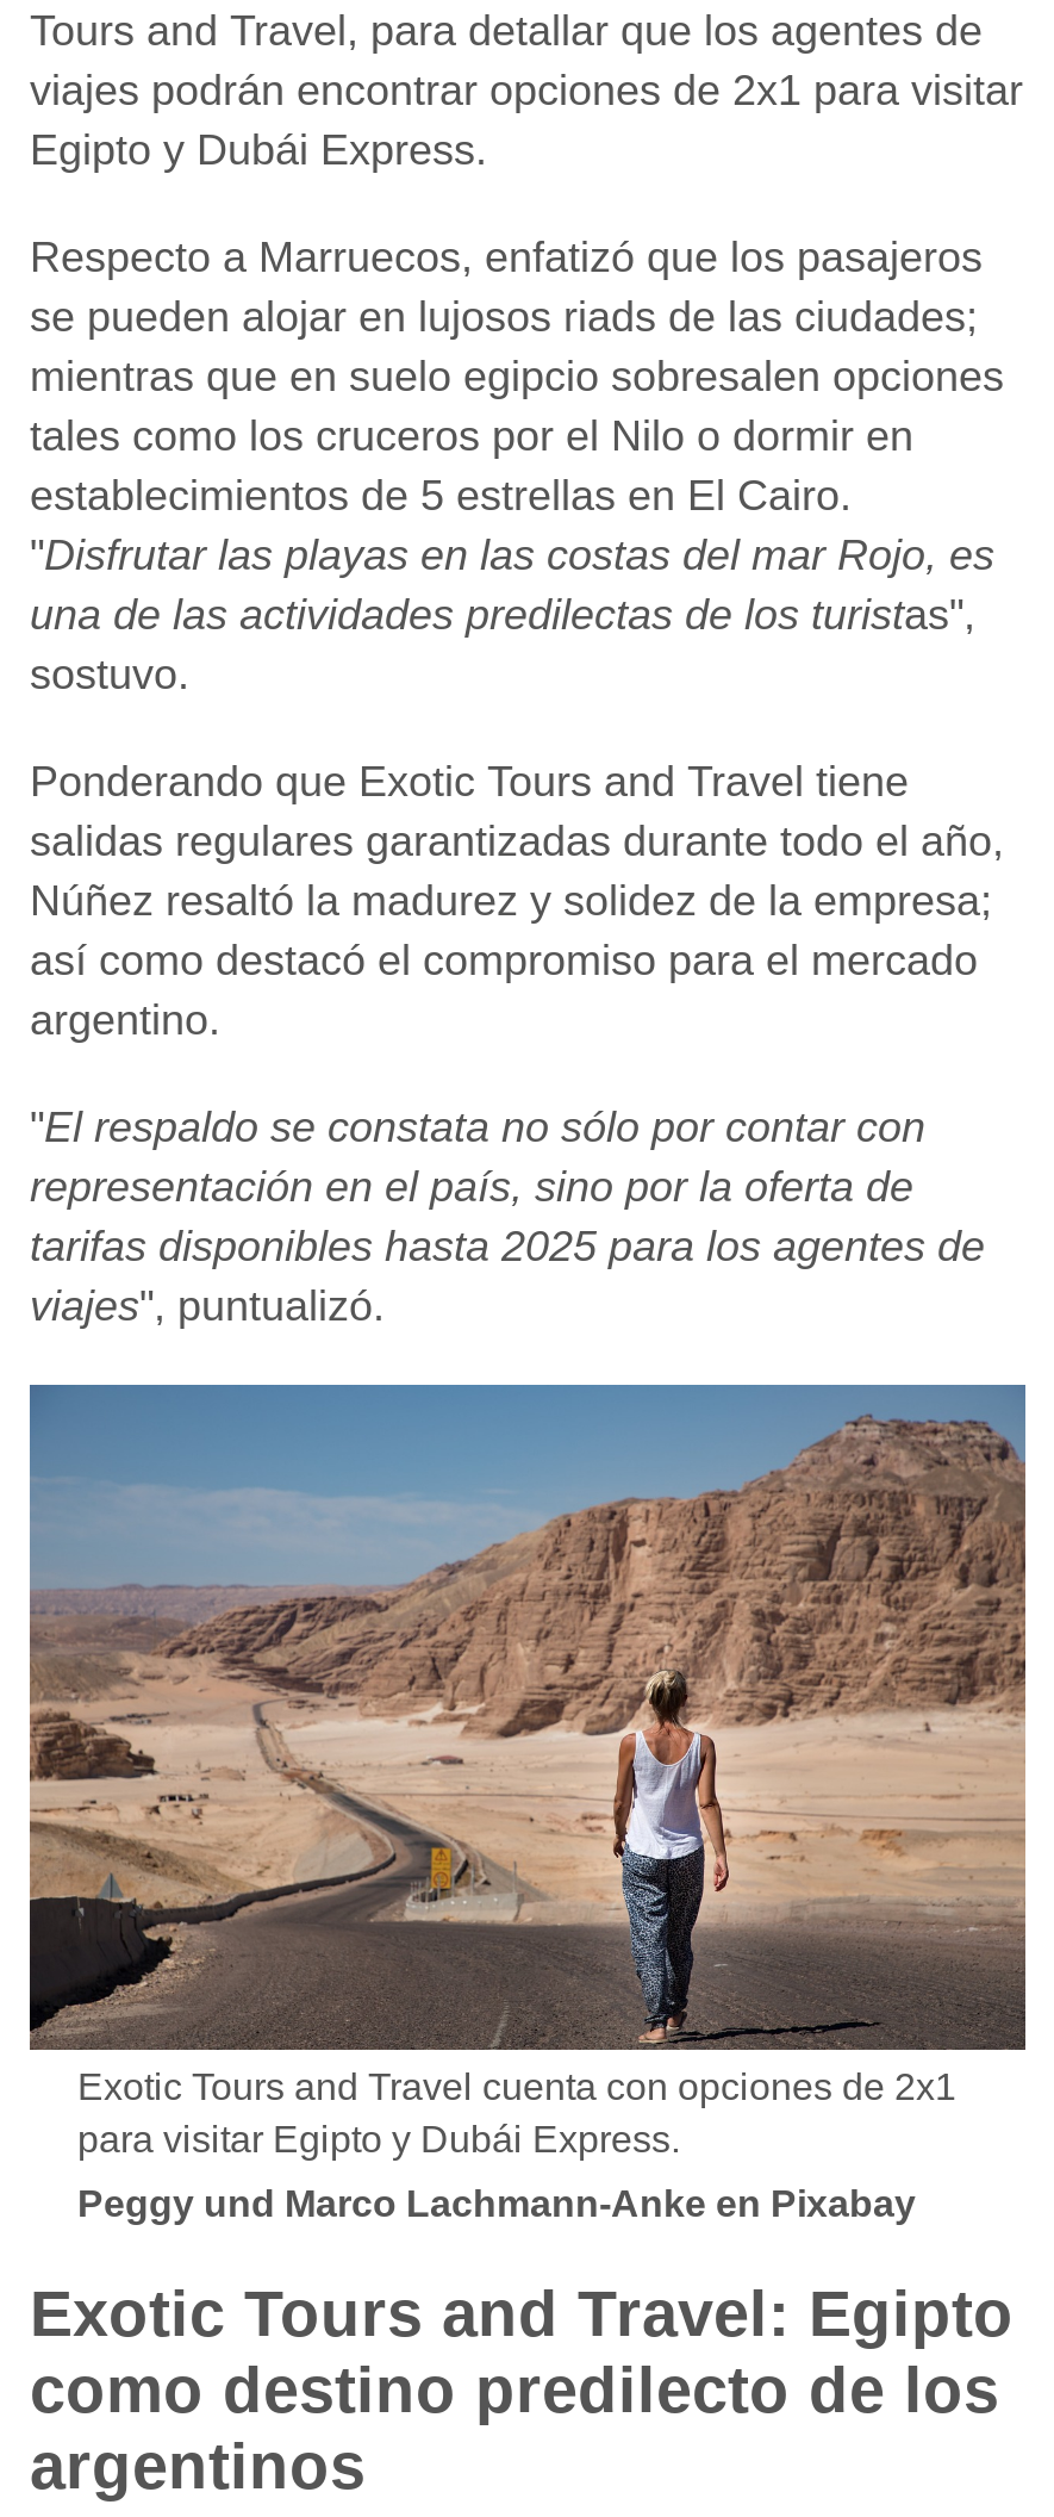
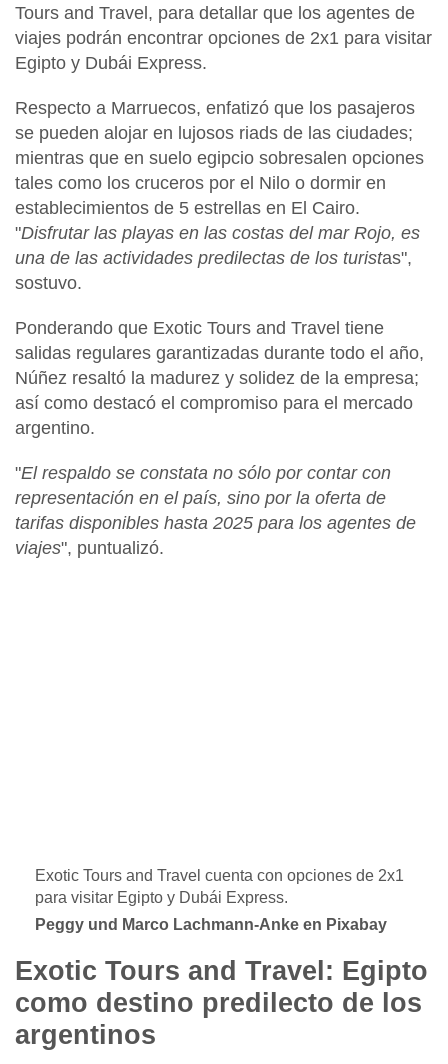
[27,1382,1028,2052] [image] -> none

